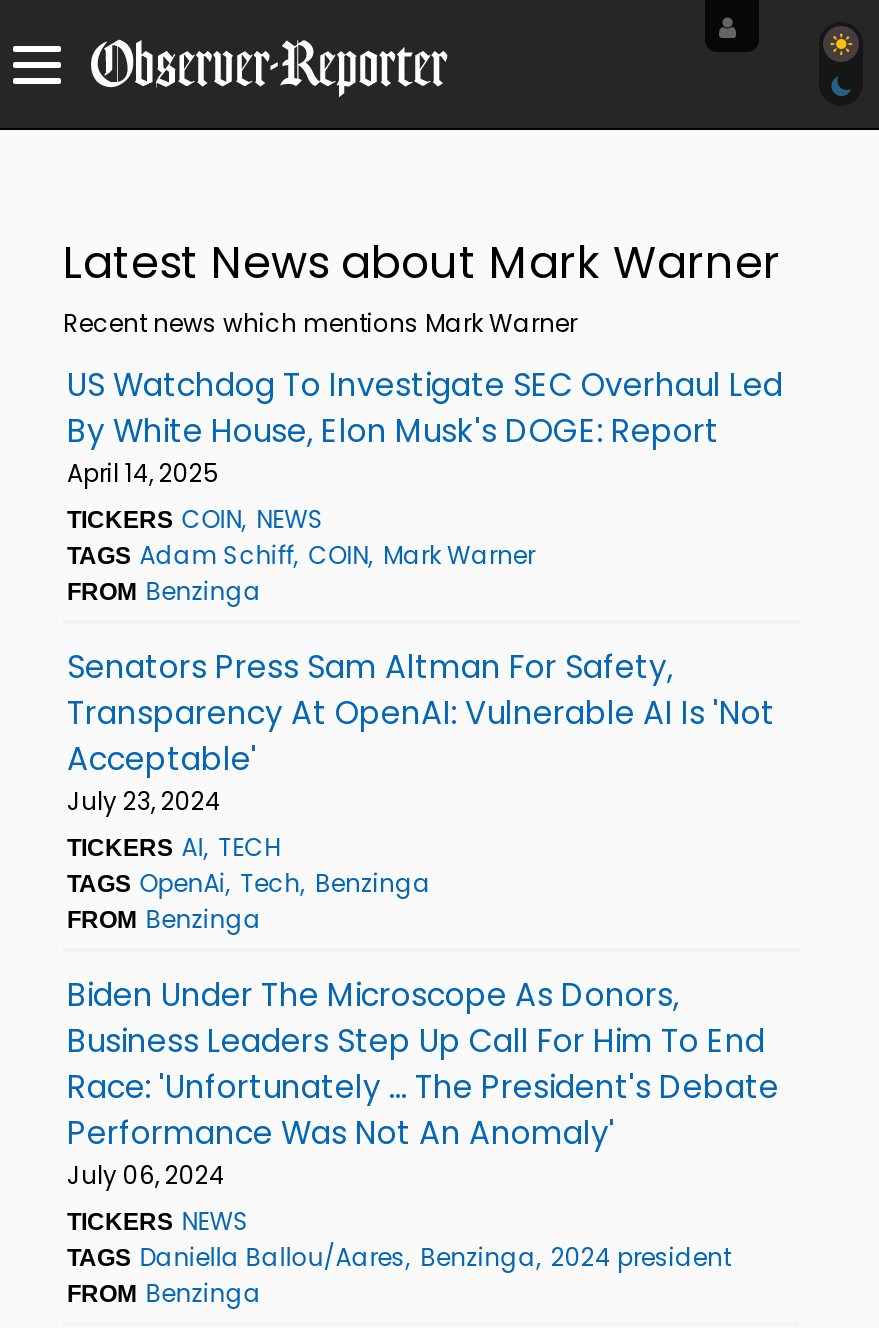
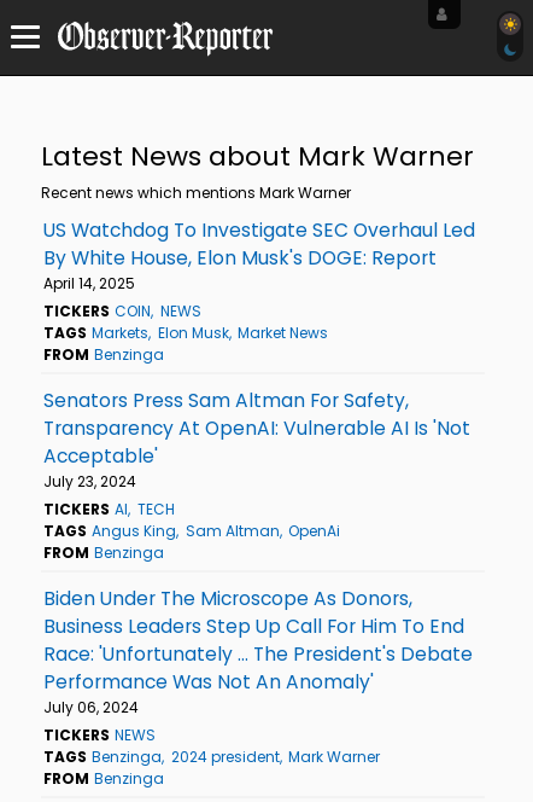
[67,538,535,572] TAGS Adam Schiff COIN Mark Warner -> [43,322,328,343] TAGS Markets Elon Musk Market News
[67,866,431,900] TAGS OpenAi Tech Benzinga -> [43,520,340,541] TAGS Angus King Sam Altman OpenAi
[67,1240,731,1274] TAGS Daniella Ballou/Aares Benzinga 2024 president -> [43,746,380,767] TAGS Benzinga 2024 president Mark Warner

